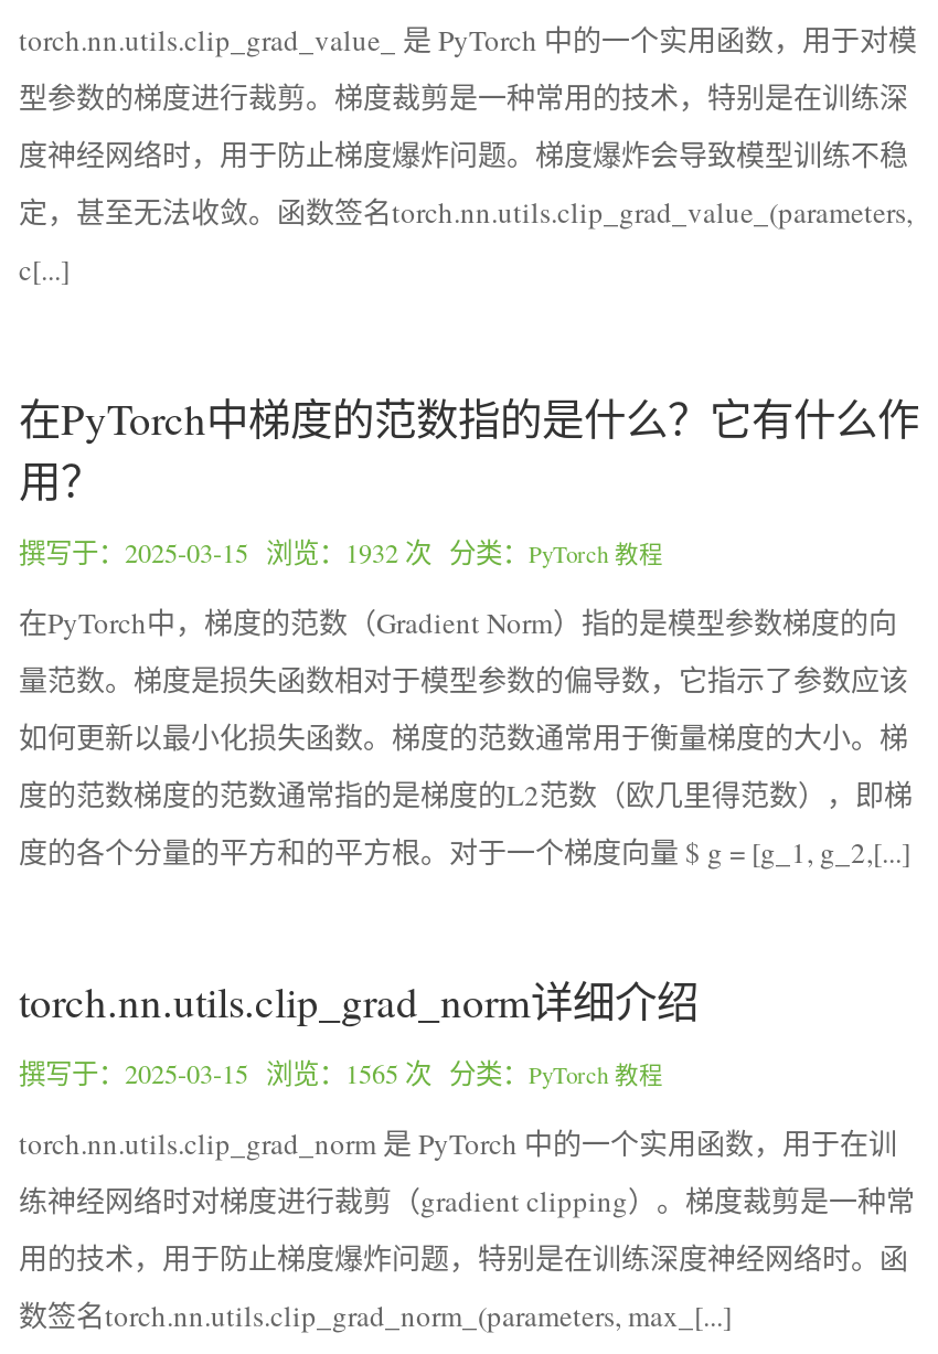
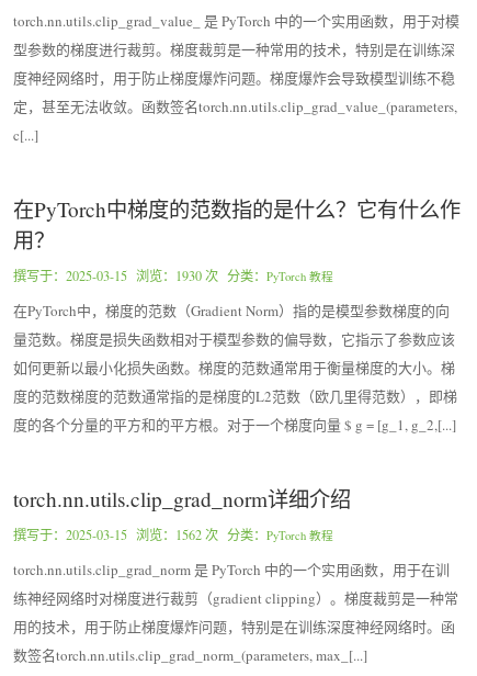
[19,533,663,568] 撰写于：2025-03-15浏览：1932 次 分类：PyTorch 教程 -> [13,266,333,284] 撰写于：2025-03-15浏览：1930 次 分类：PyTorch 教程
[19,1054,663,1089] 撰写于：2025-03-15浏览：1565 次 分类：PyTorch 教程 -> [13,525,333,543] 撰写于：2025-03-15浏览：1562 次 分类：PyTorch 教程

